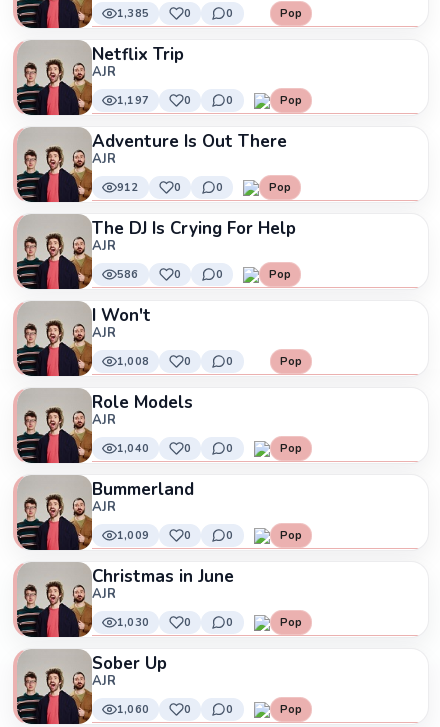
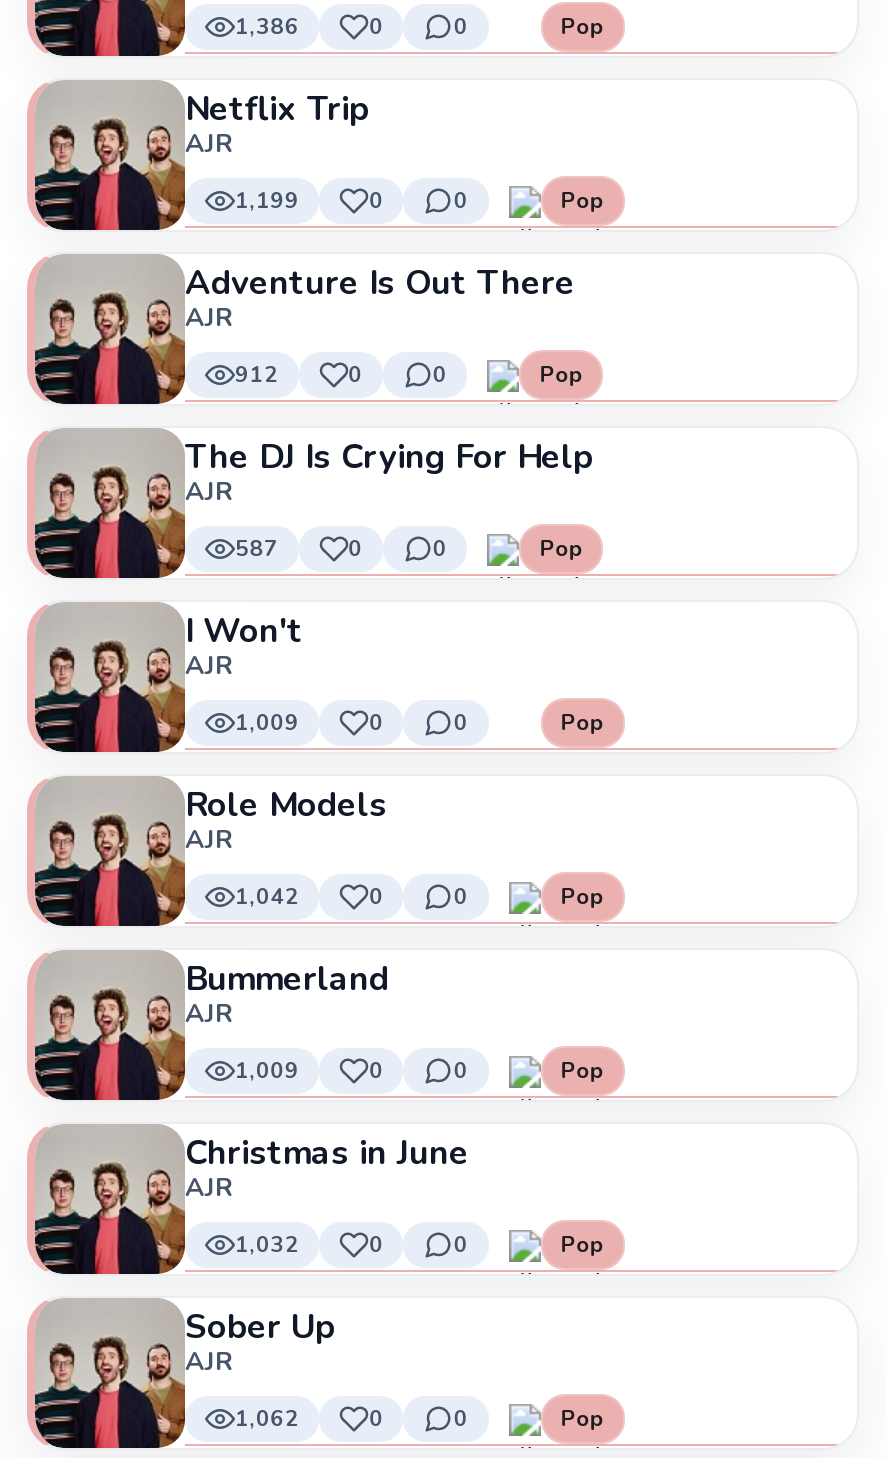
[117,6,149,21] 1,385 -> [235,12,299,42] 1,386
[117,93,149,108] 1,197 -> [235,186,299,216] 1,199
[117,267,139,282] 586 -> [235,534,278,564] 587
[117,354,149,369] 1,008 -> [235,708,299,738] 1,009
[117,441,149,456] 1,040 -> [235,882,299,912] 1,042
[117,615,149,630] 1,030 -> [235,1230,299,1260] 1,032
[117,702,149,717] 1,060 -> [235,1404,299,1434] 1,062

